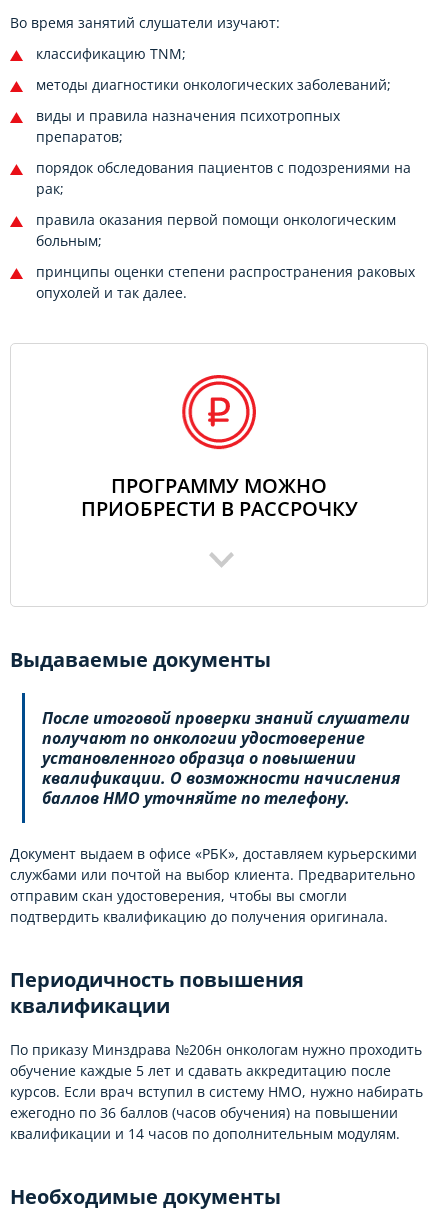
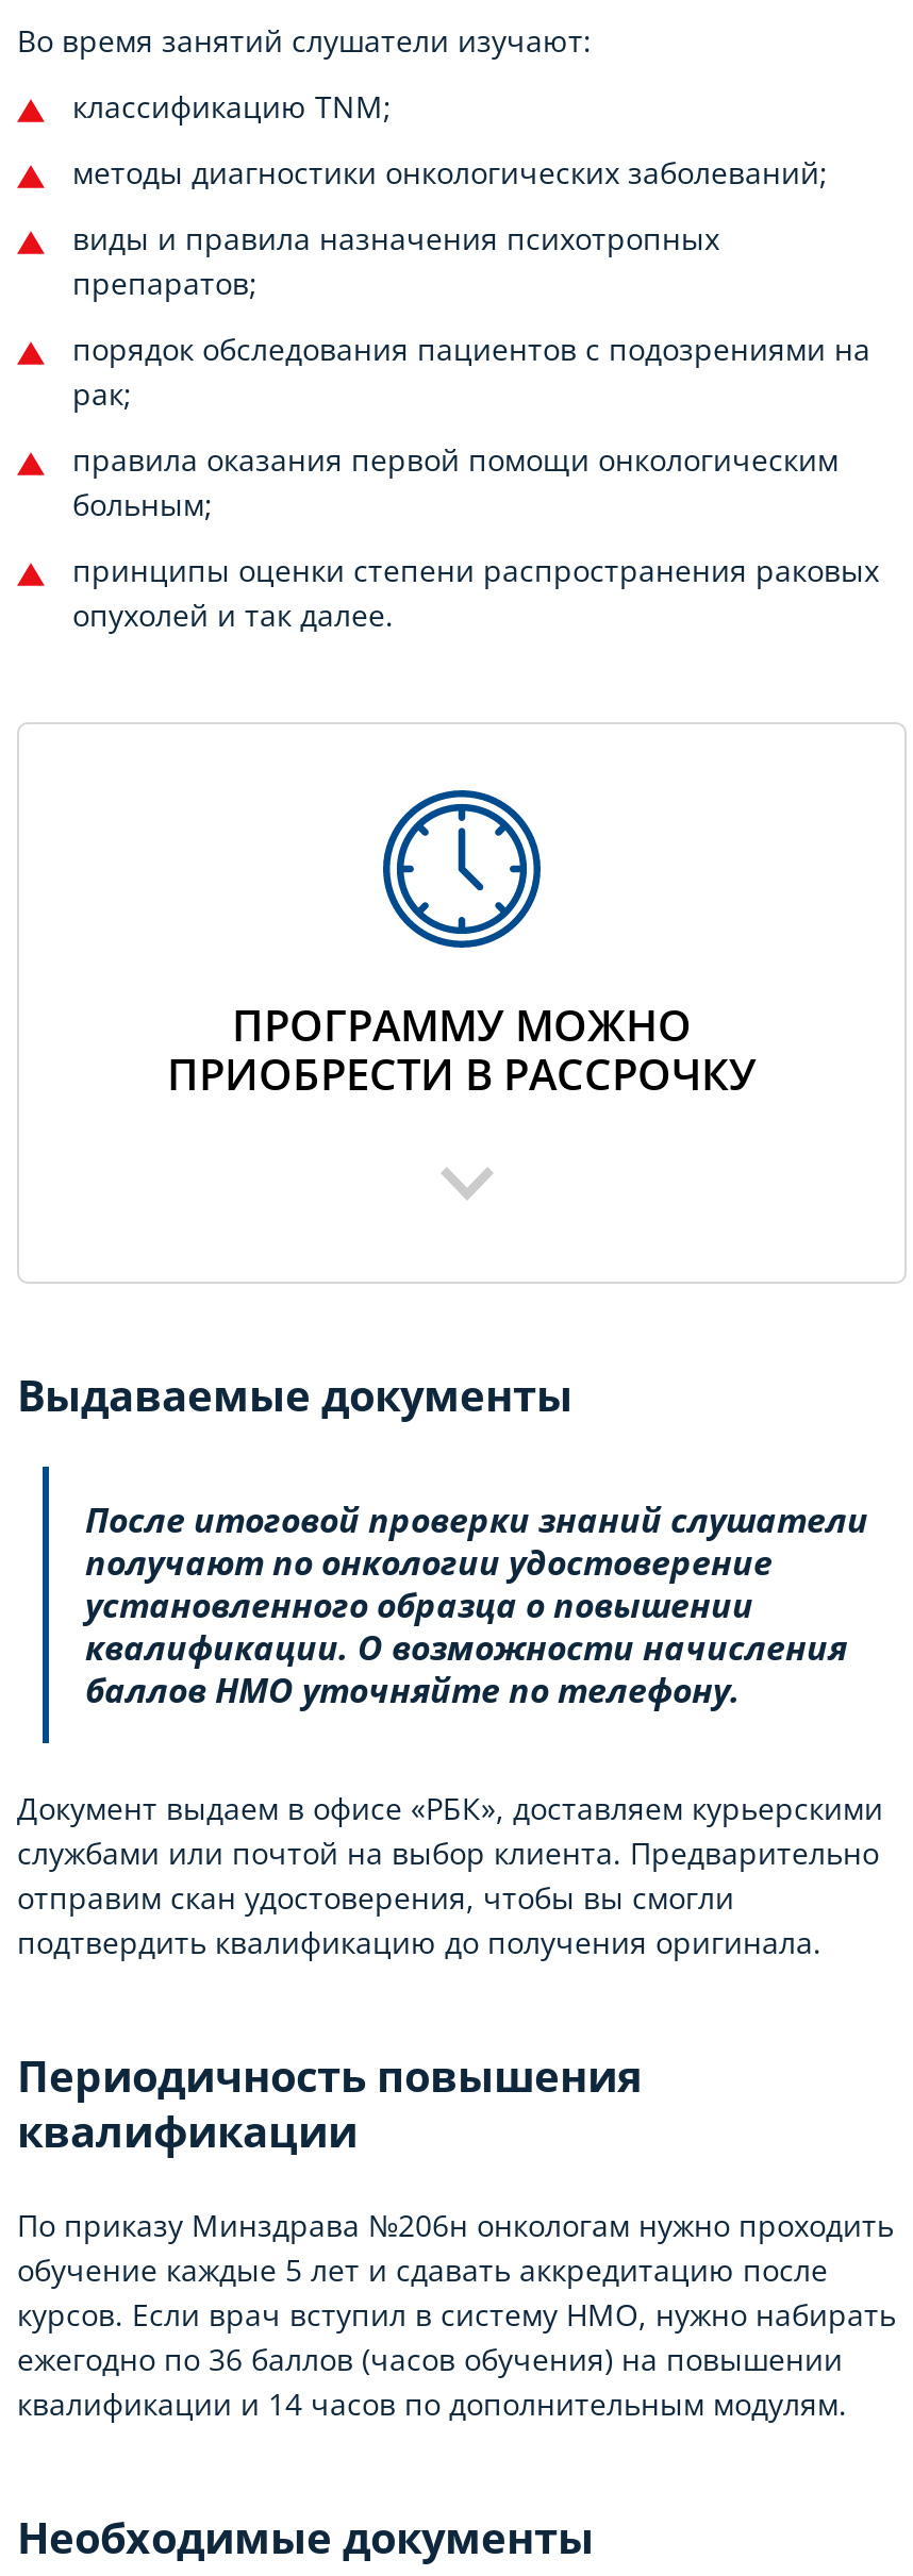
[181,374,257,450] [image] -> [381,788,543,950] [image]

